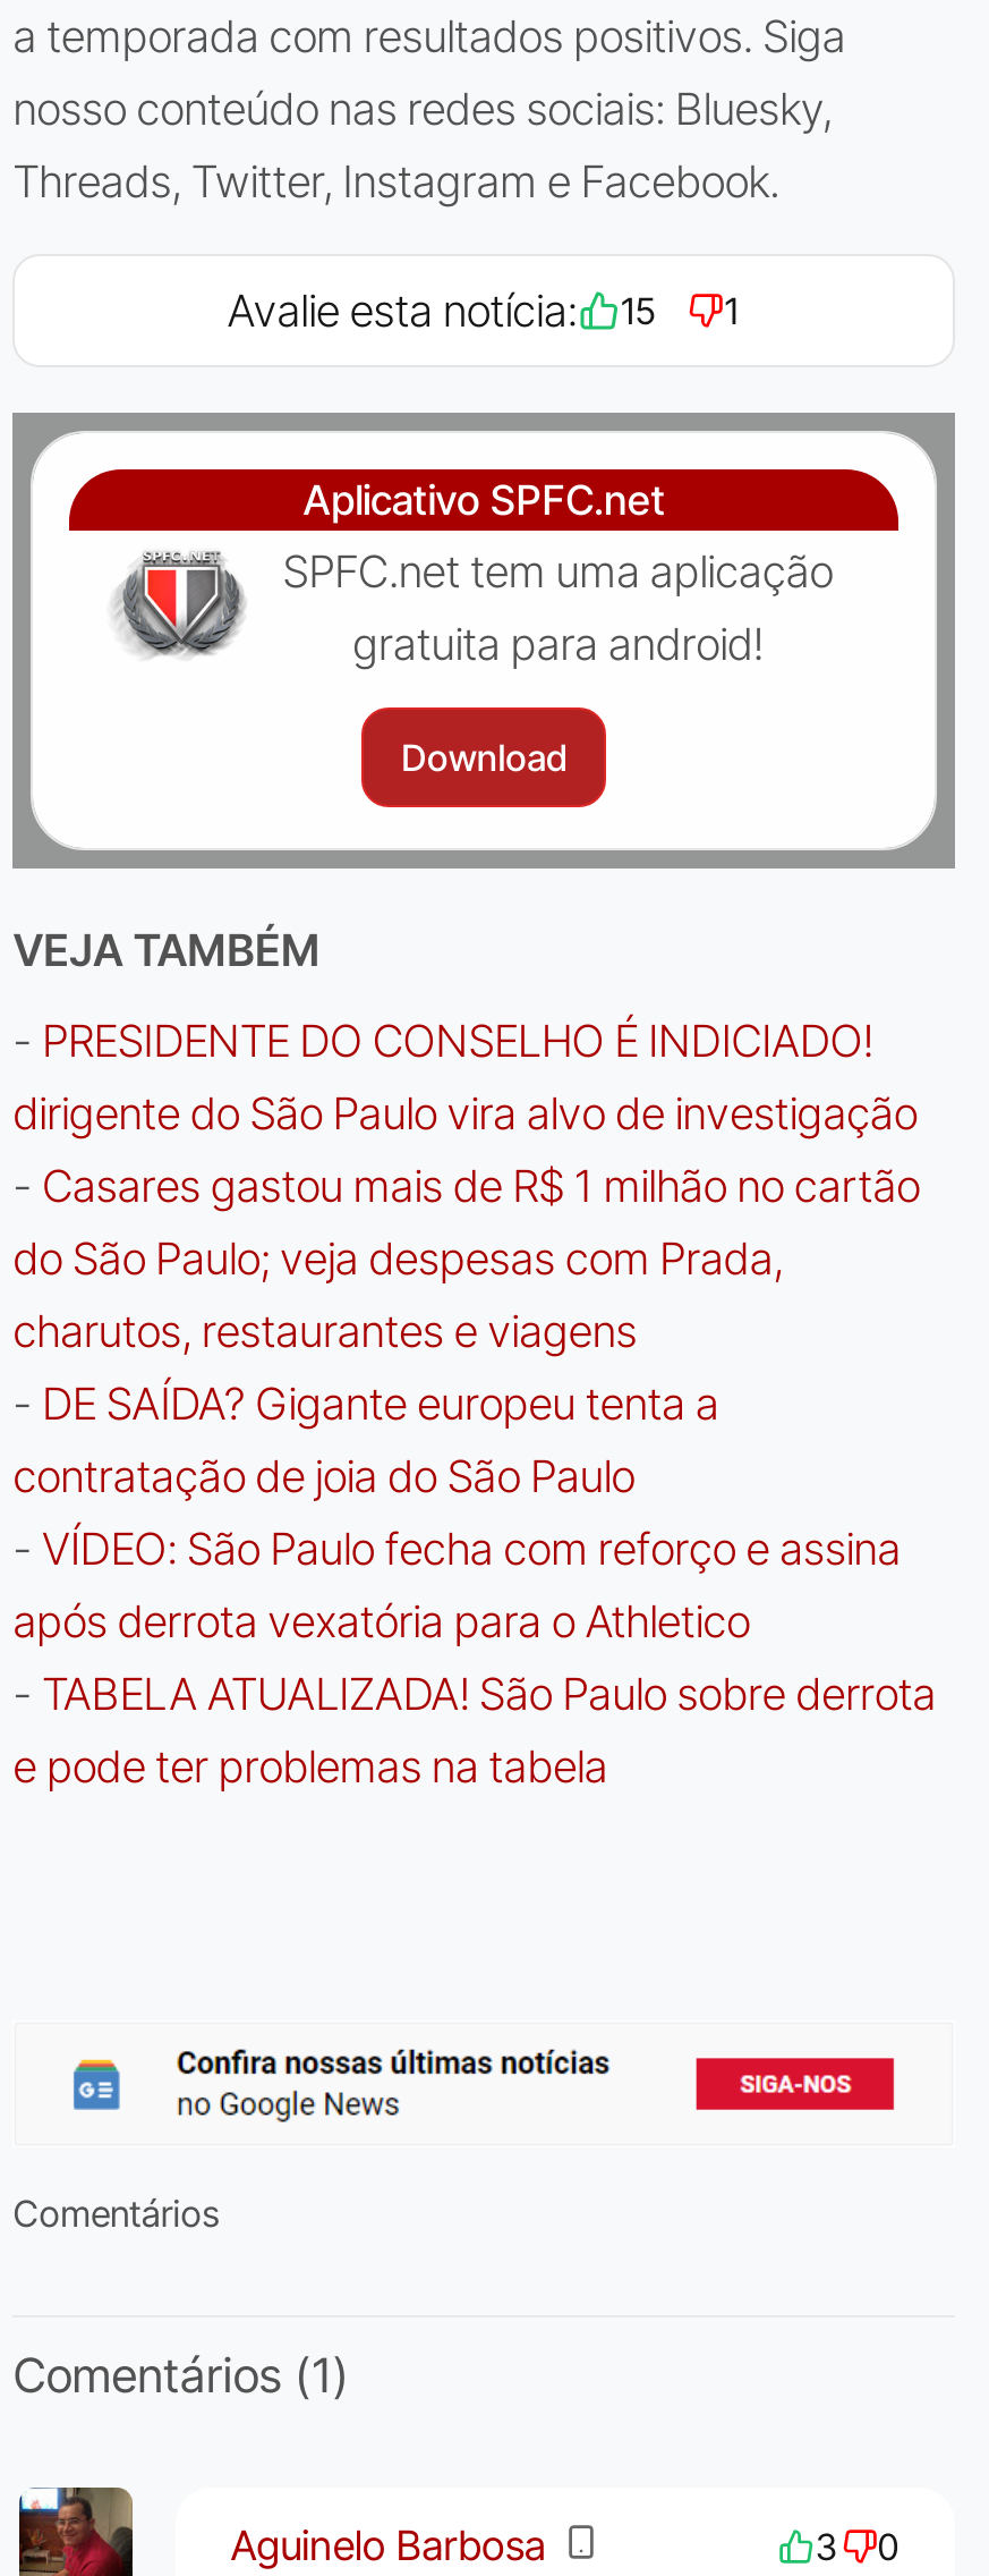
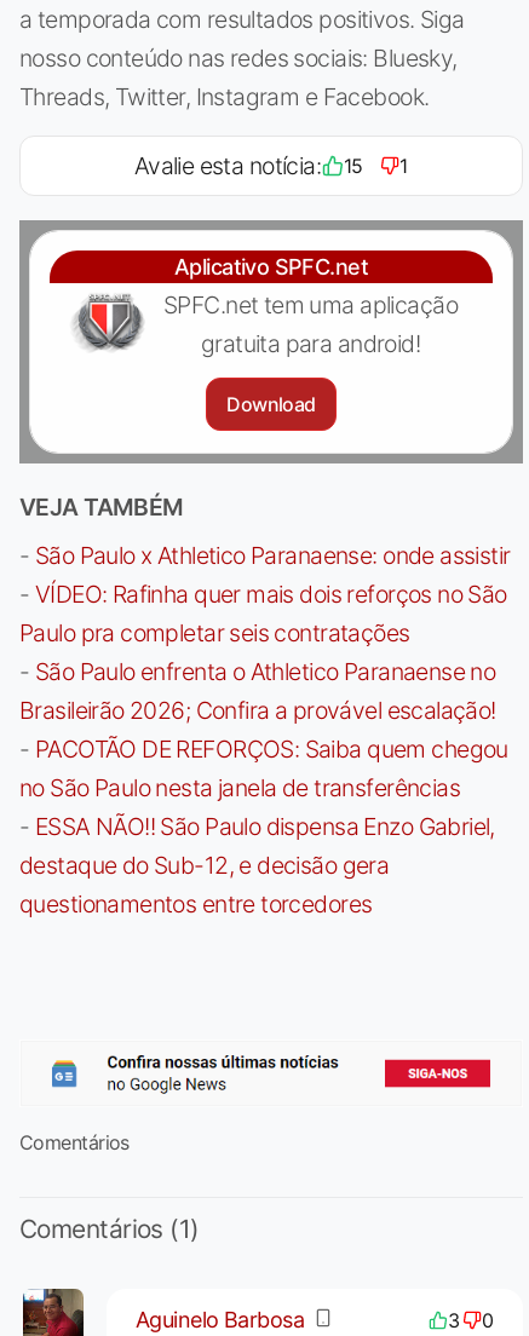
[12,1014,936,1794] - PRESIDENTE DO CONSELHO É INDICIADO! | dirigente do São Paulo vira alvo de investigação | - Casares gastou mais de R$ 1 milhão no cartão | do São Paulo; veja despesas com Prada, | charutos, restaurantes e viagens | - DE SAÍDA? Gigante europeu tenta a | contratação de joia do São Paulo | - VÍDEO: São Paulo fecha com reforço e assina | após derrota vexatória para o Athletico | - TABELA ATUALIZADA! São Paulo sobre derrota | e pode ter problemas na tabela -> [19,541,510,918] - São Paulo x Athletico Paranaense: onde assistir | - VÍDEO: Rafinha quer mais dois reforços no São | Paulo pra completar seis contratações | - São Paulo enfrenta o Athletico Paranaense no | Brasileirão 2026; Confira a provável escalação! | - PACOTÃO DE REFORÇOS: Saiba quem chegou | no São Paulo nesta janela de transferências | - ESSA NÃO!! São Paulo dispensa Enzo Gabriel, | destaque do Sub-12, e decisão gera | questionamentos entre torcedores

